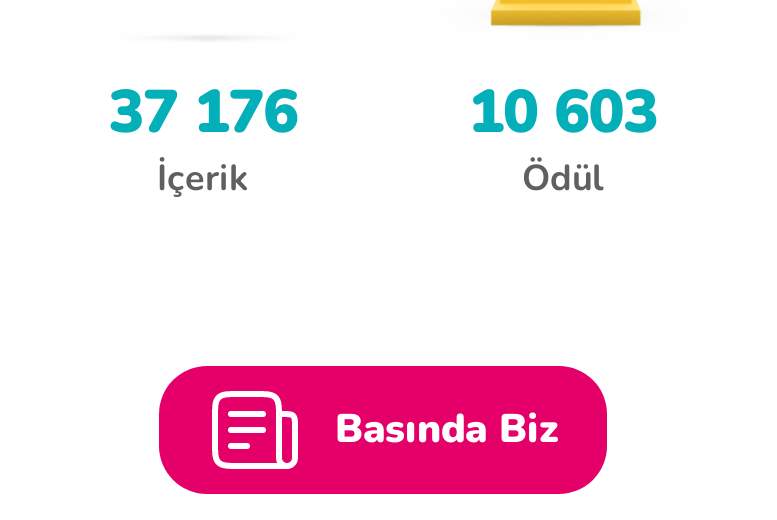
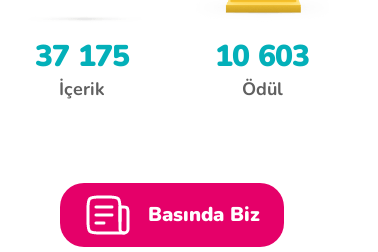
[109,72,297,154] 37 176 -> [35,36,129,77] 37 175

